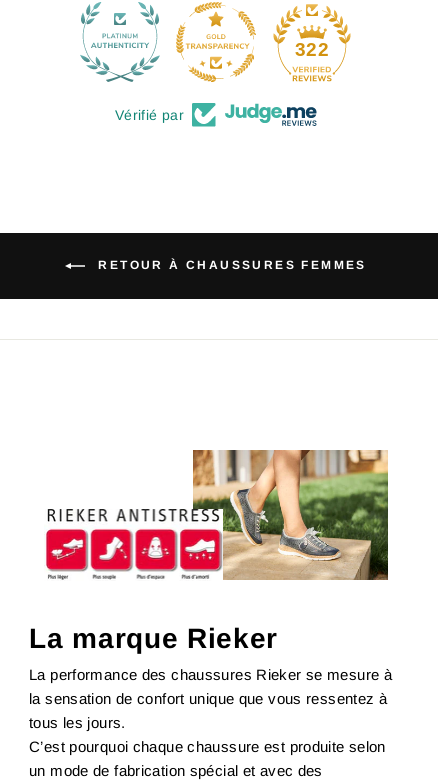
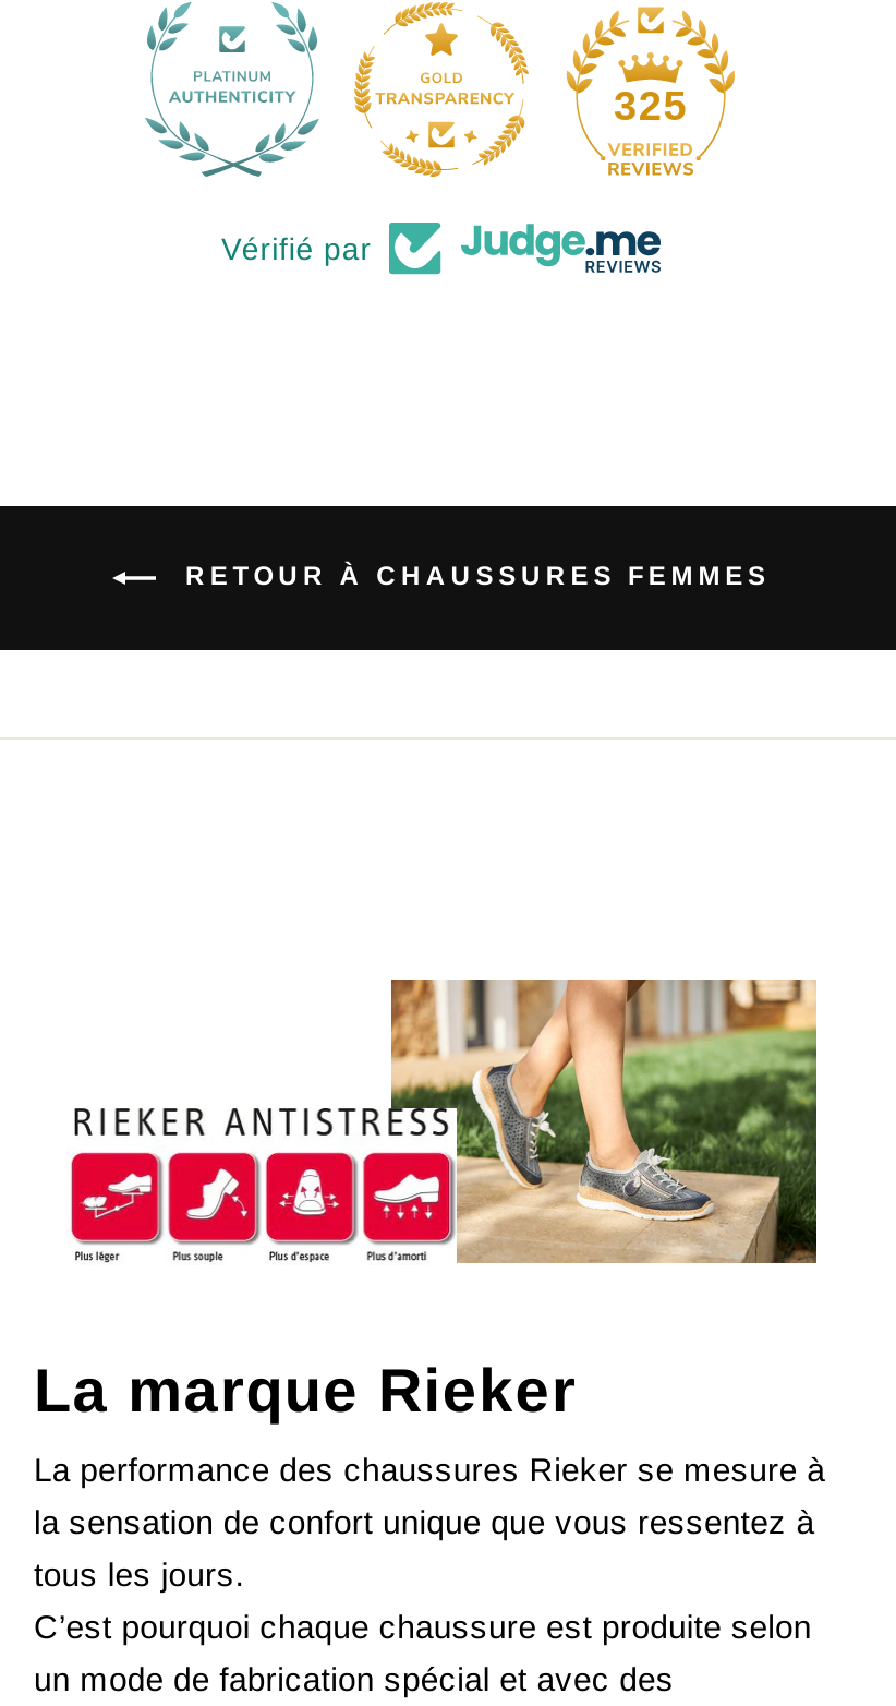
[295,39,329,60] 322 -> [613,82,688,128] 325

